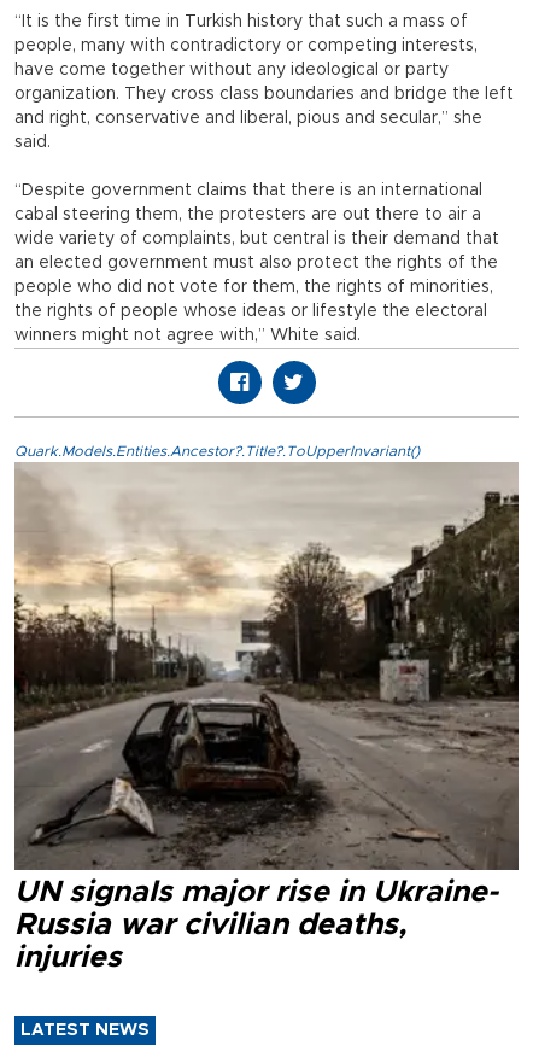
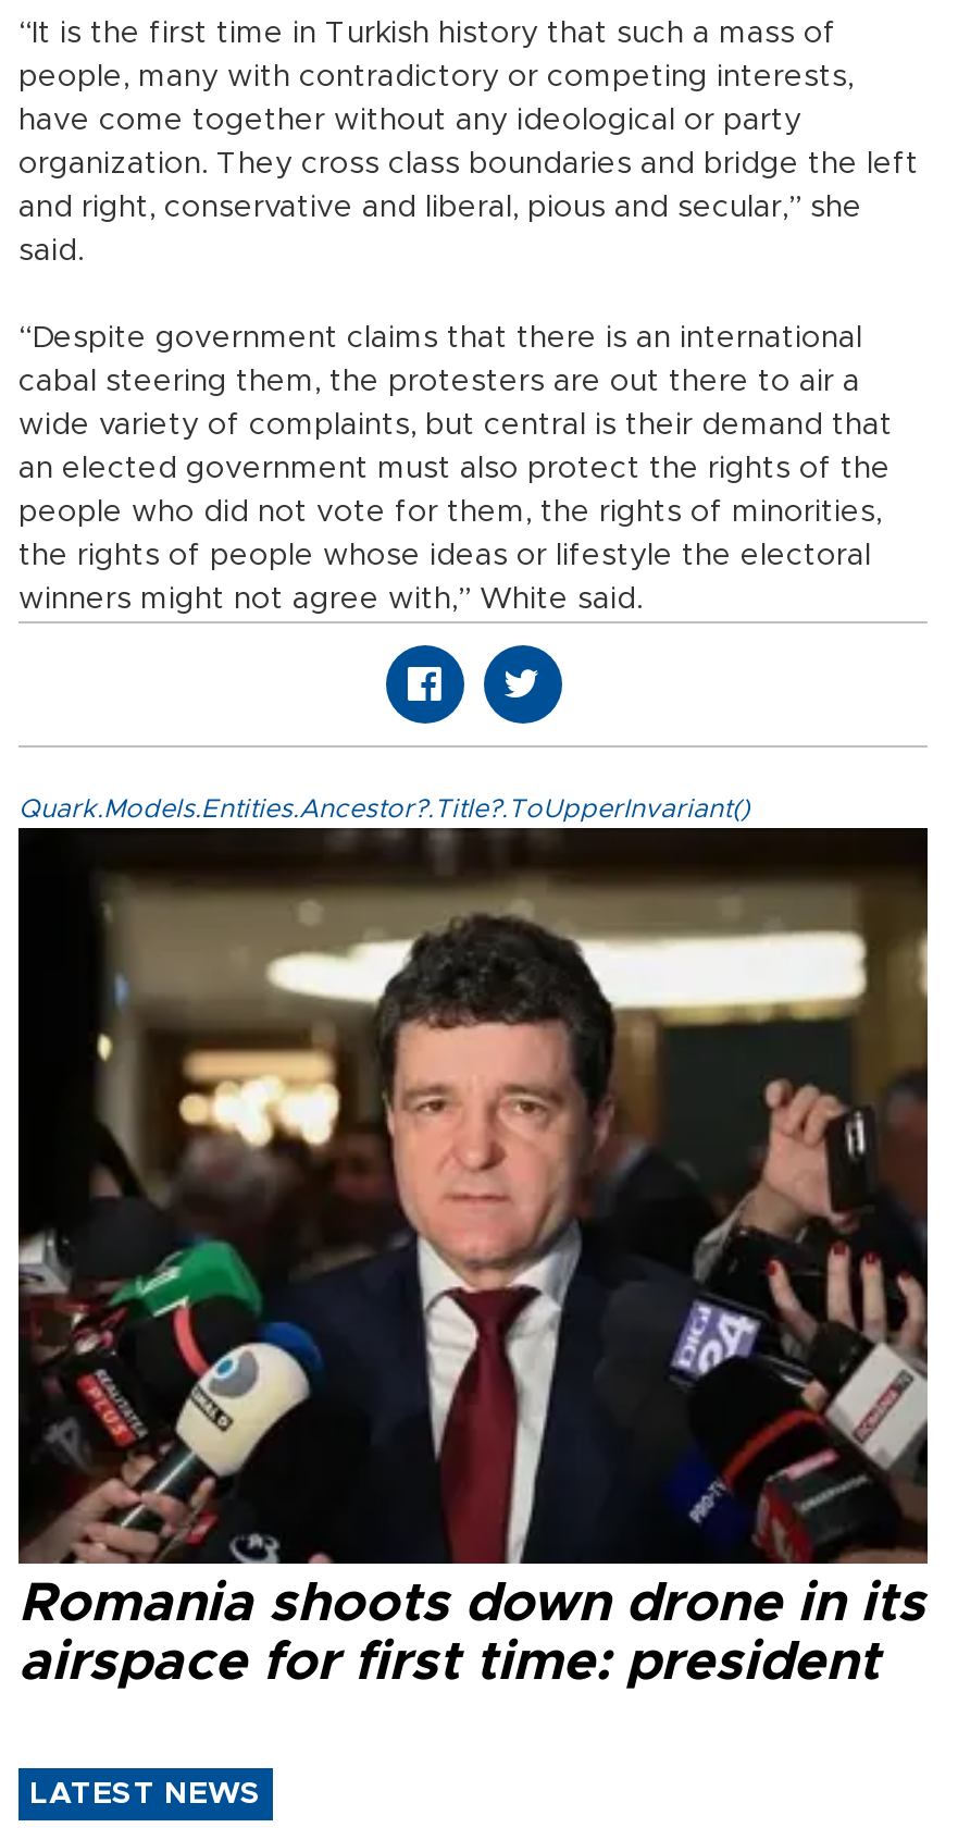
[13,462,519,972] [image] | UN signals major rise in Ukraine- | Russia war civilian deaths, | injuries -> [16,828,930,1689] [image] | Romania shoots down drone in its | airspace for first time: president

